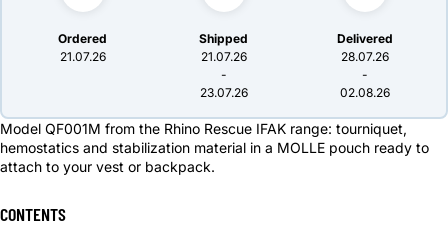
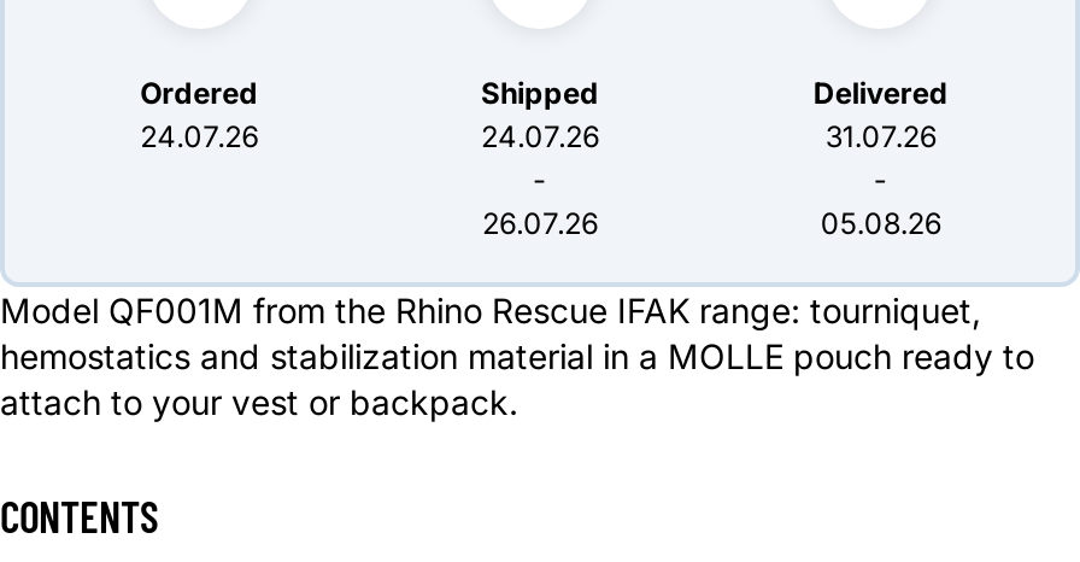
[60,49,106,64] 21.07.26 -> [140,117,258,153] 24.07.26
[201,49,247,64] 21.07.26 -> [481,117,599,153] 24.07.26
[341,49,389,64] 28.07.26 -> [825,117,936,153] 31.07.26
[200,85,248,100] 23.07.26 -> [482,204,598,240] 26.07.26
[340,85,390,100] 02.08.26 -> [820,204,941,240] 05.08.26

